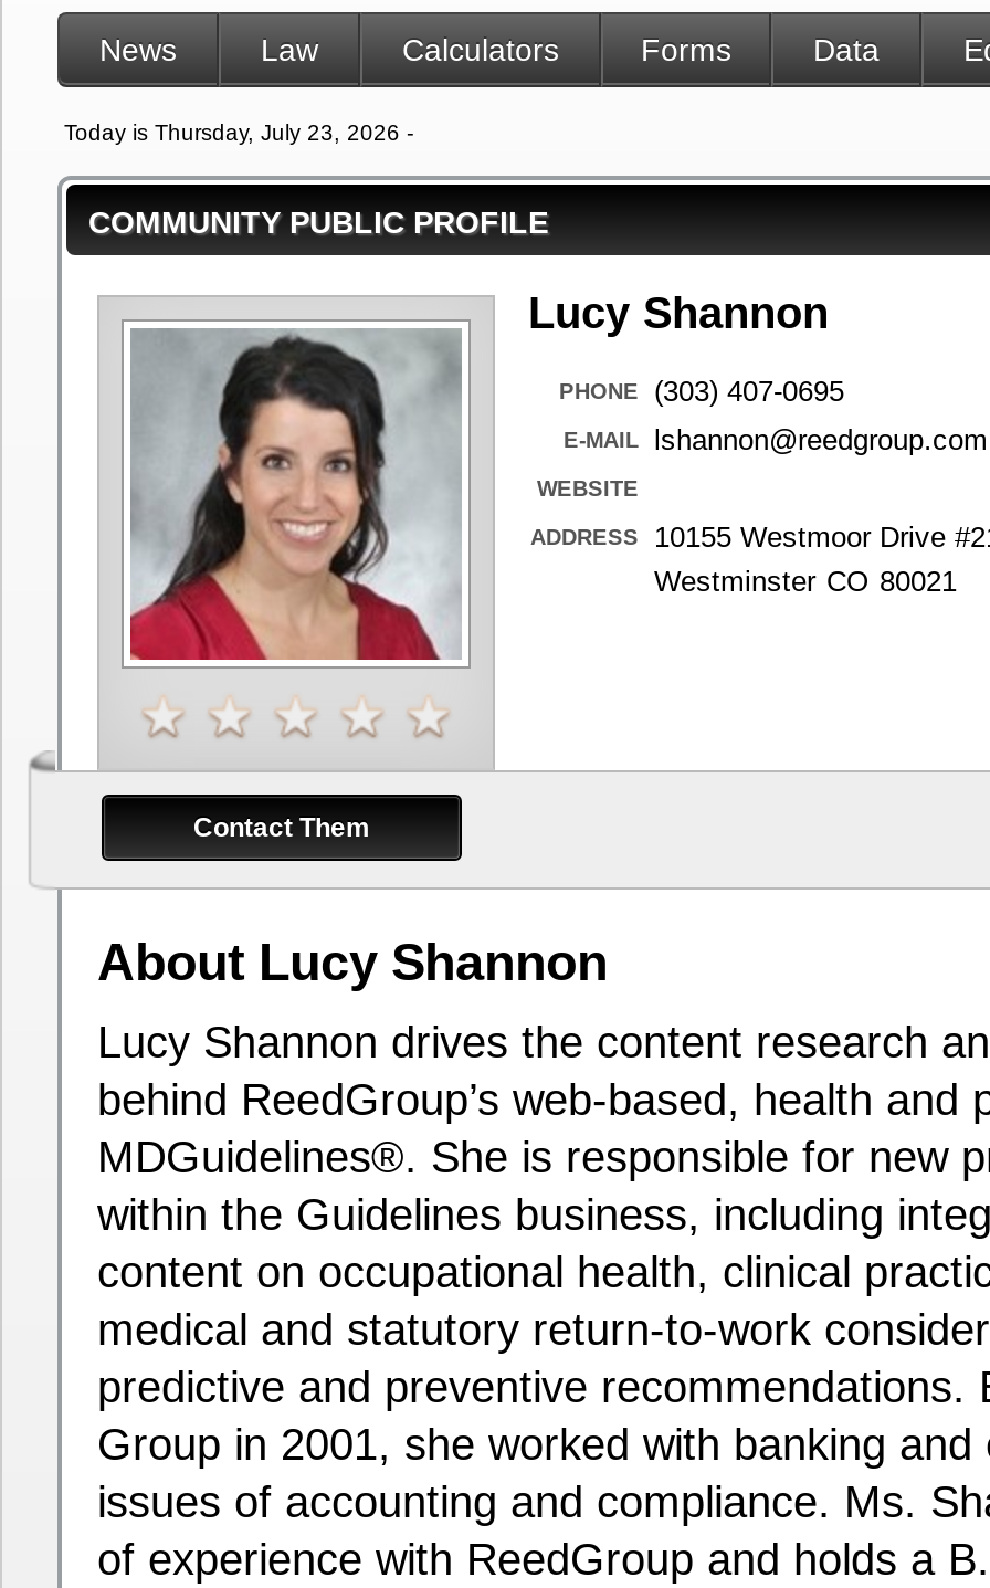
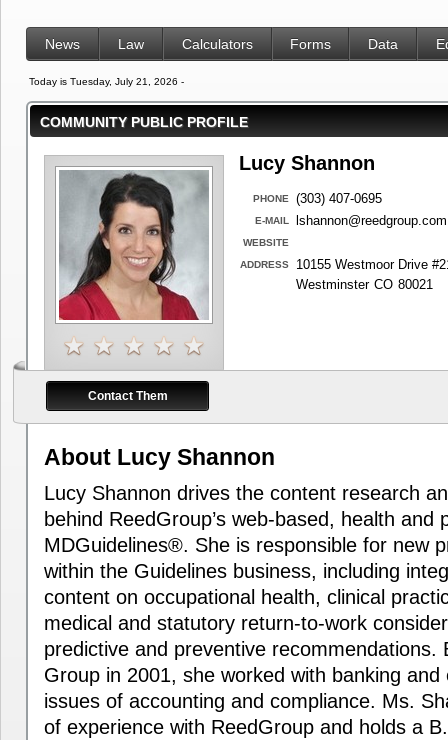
[64,120,413,145] Today is Thursday, July 23, 2026 - -> [29,76,184,87] Today is Tuesday, July 21, 2026 -

